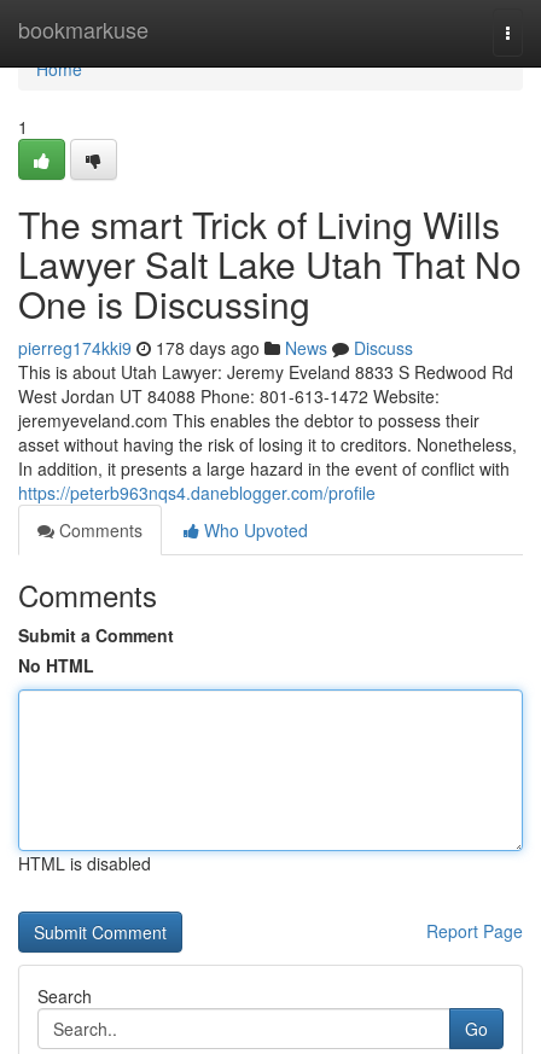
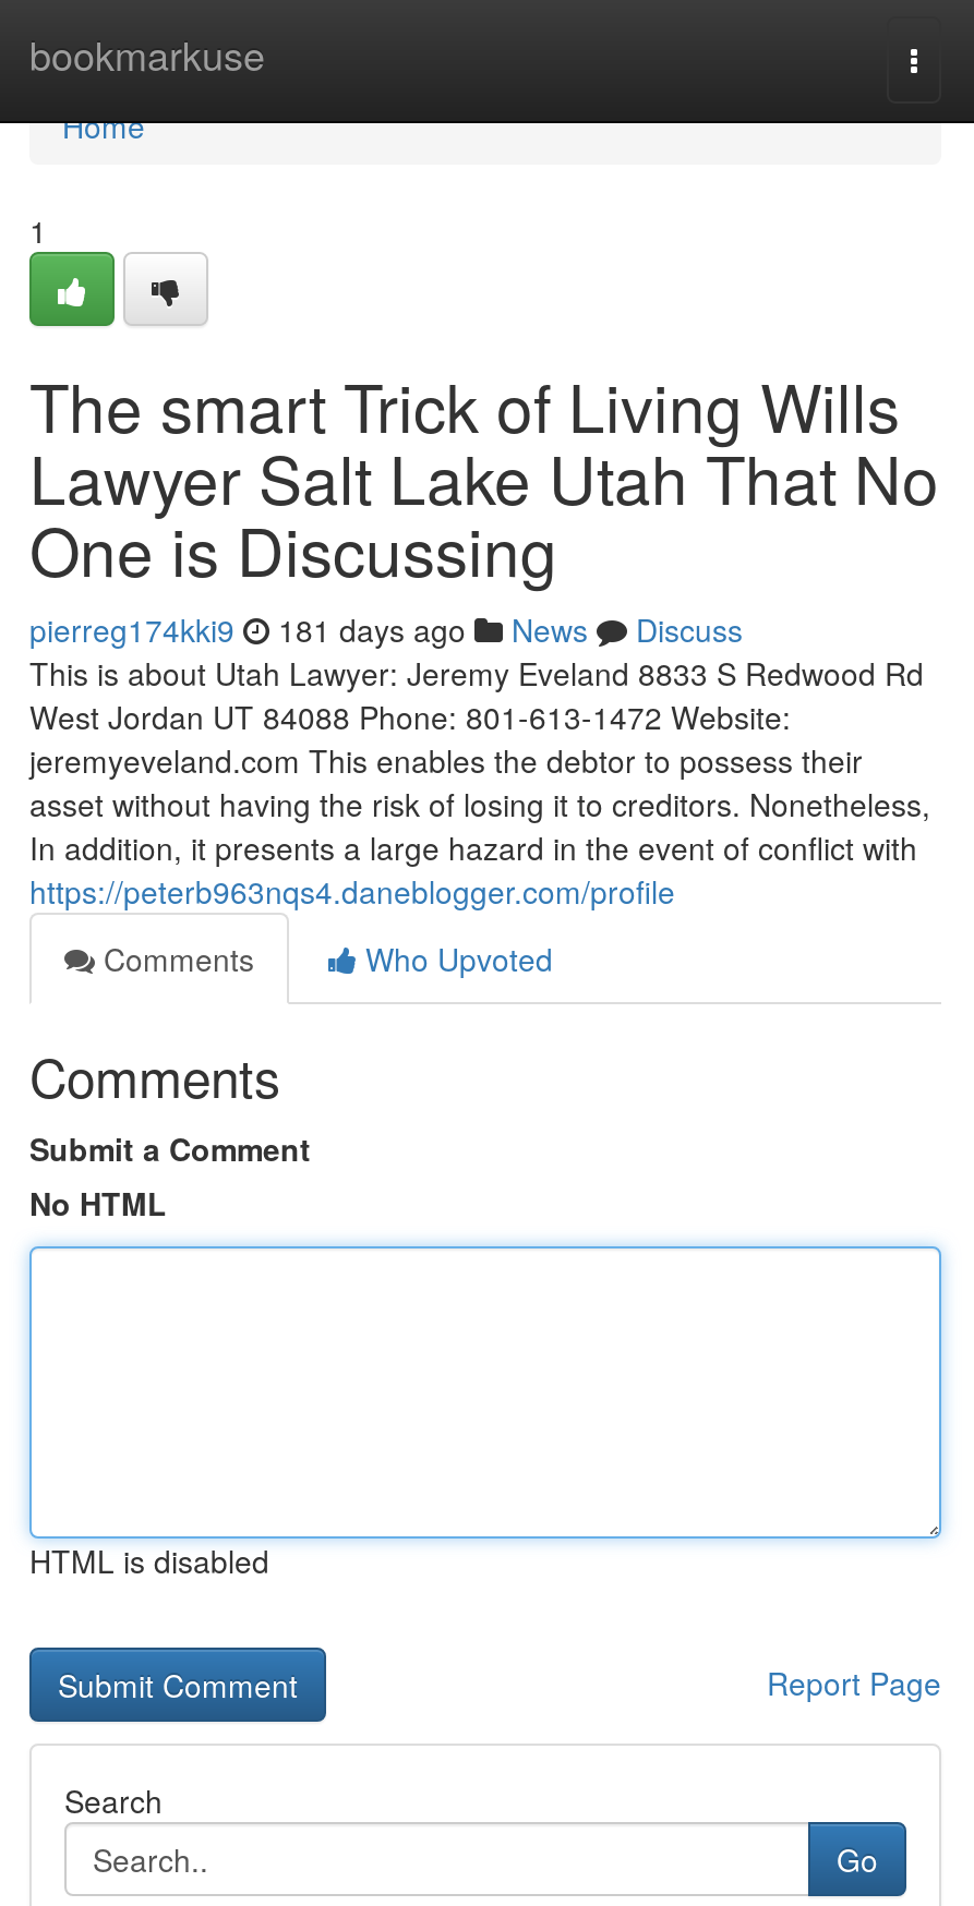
[18,336,413,360] pierreg174kki9 178 days ago News Discuss -> [29,607,743,651] pierreg174kki9 181 days ago News Discuss

